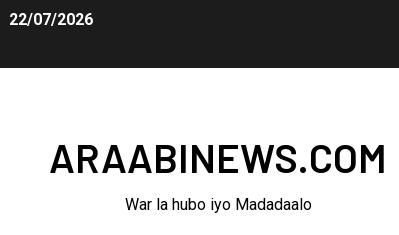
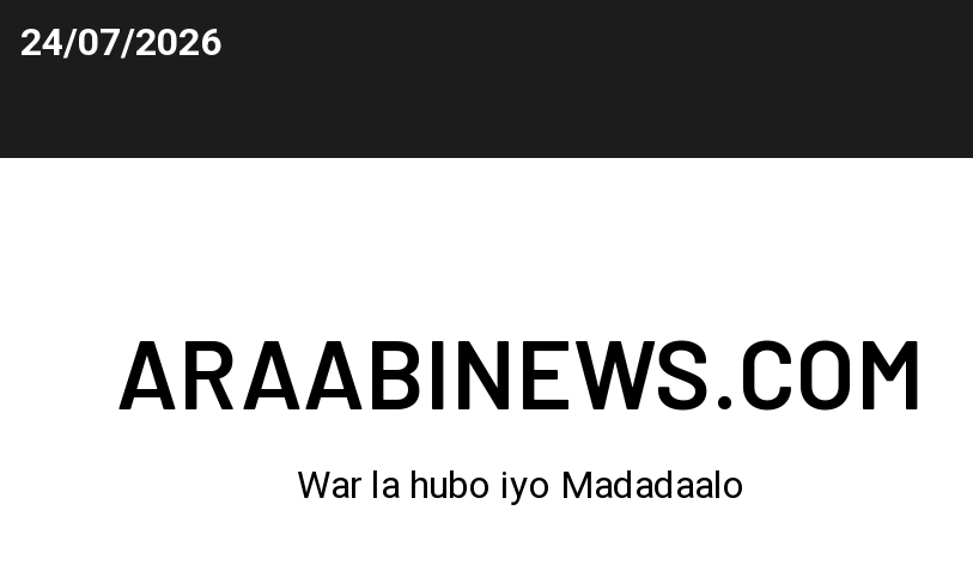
[9,10,93,29] 22/07/2026 -> [20,20,221,65] 24/07/2026

